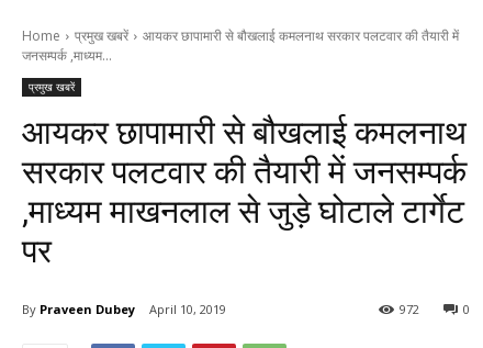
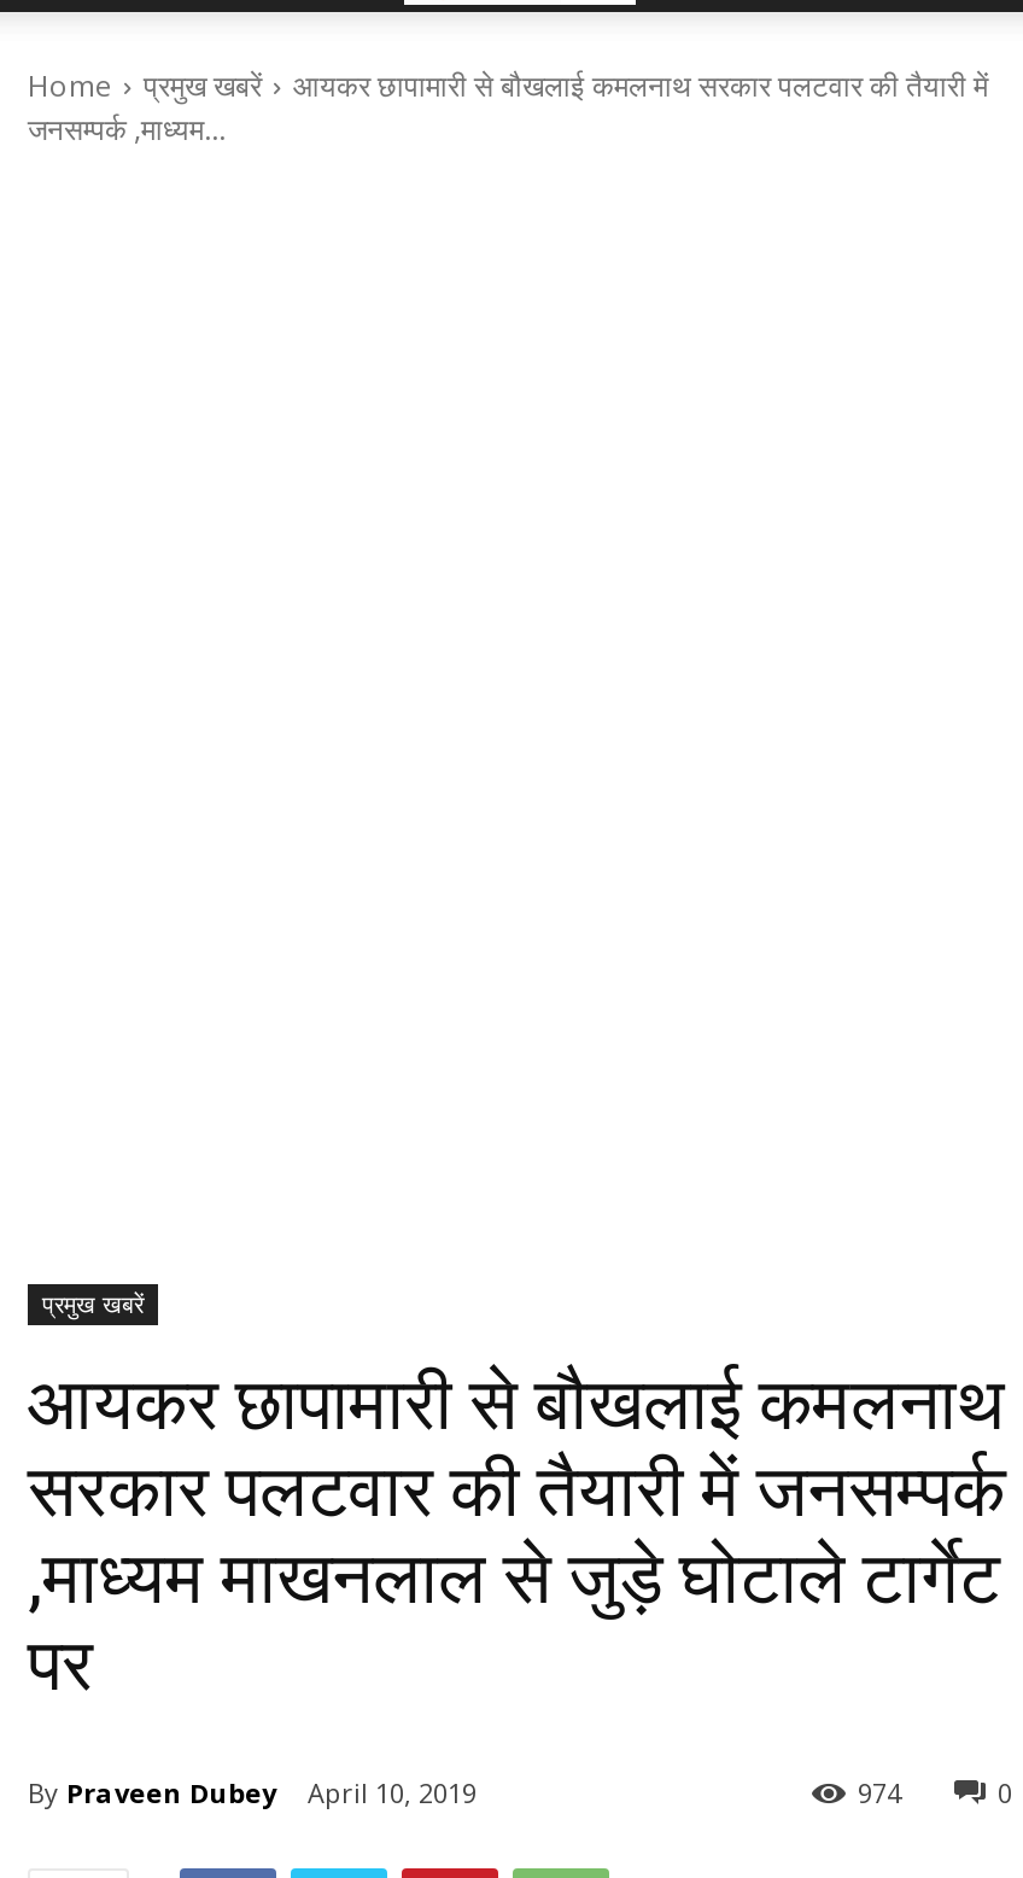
[400,301,419,317] 972 -> [858,1774,901,1811] 974

